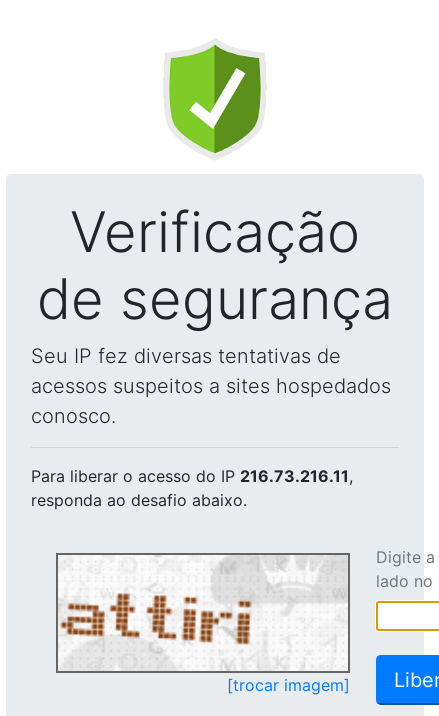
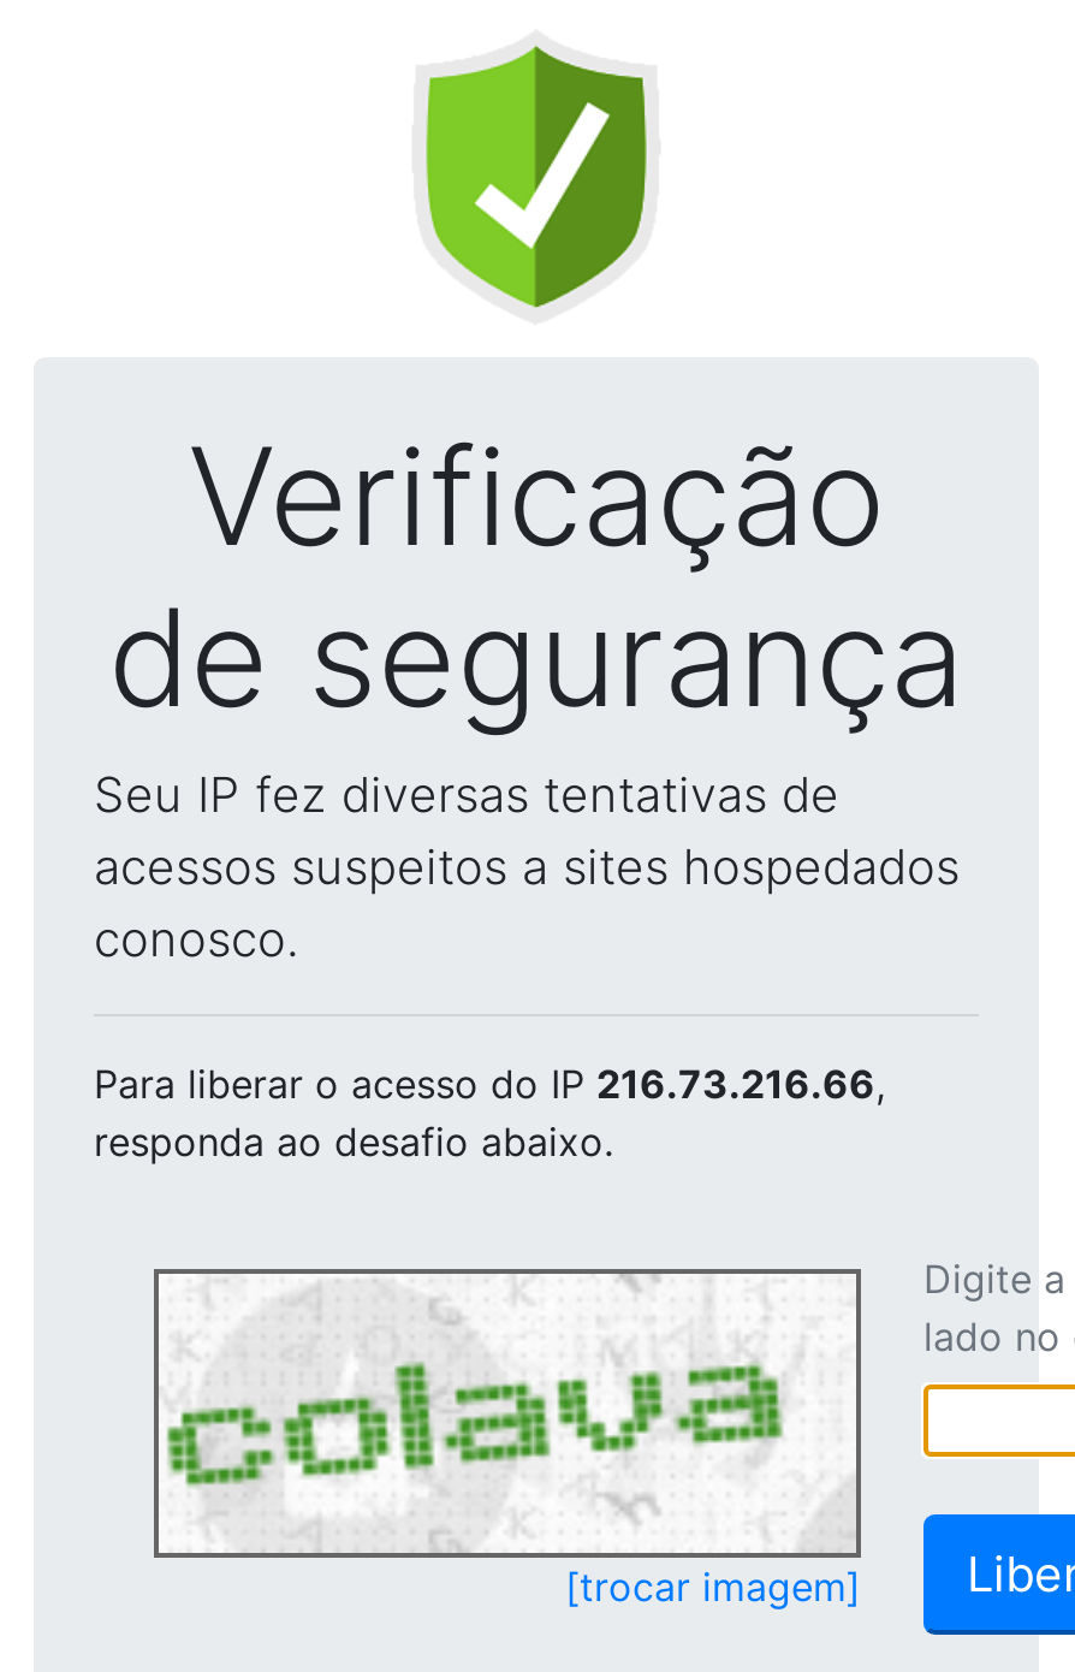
[31,466,353,486] Para liberar o acesso do IP 216.73.216.11, -> [94,1060,885,1108] Para liberar o acesso do IP 216.73.216.66,
[61,558,346,654] [image] -> [168,1279,854,1512] [image]

